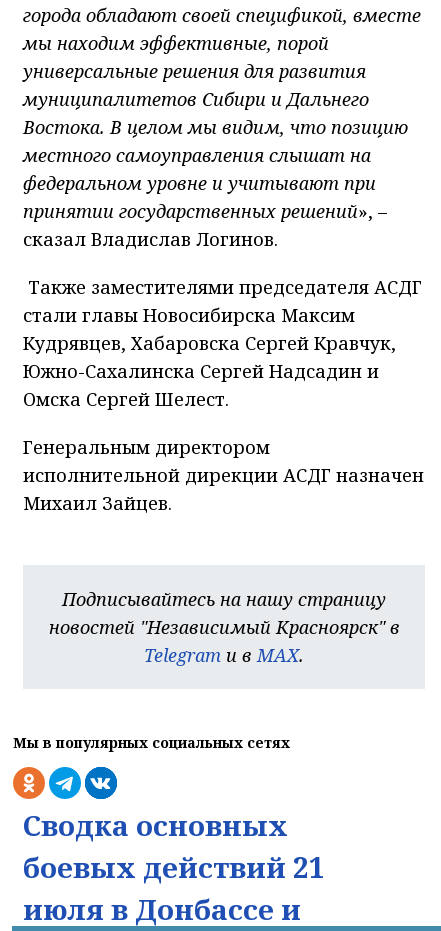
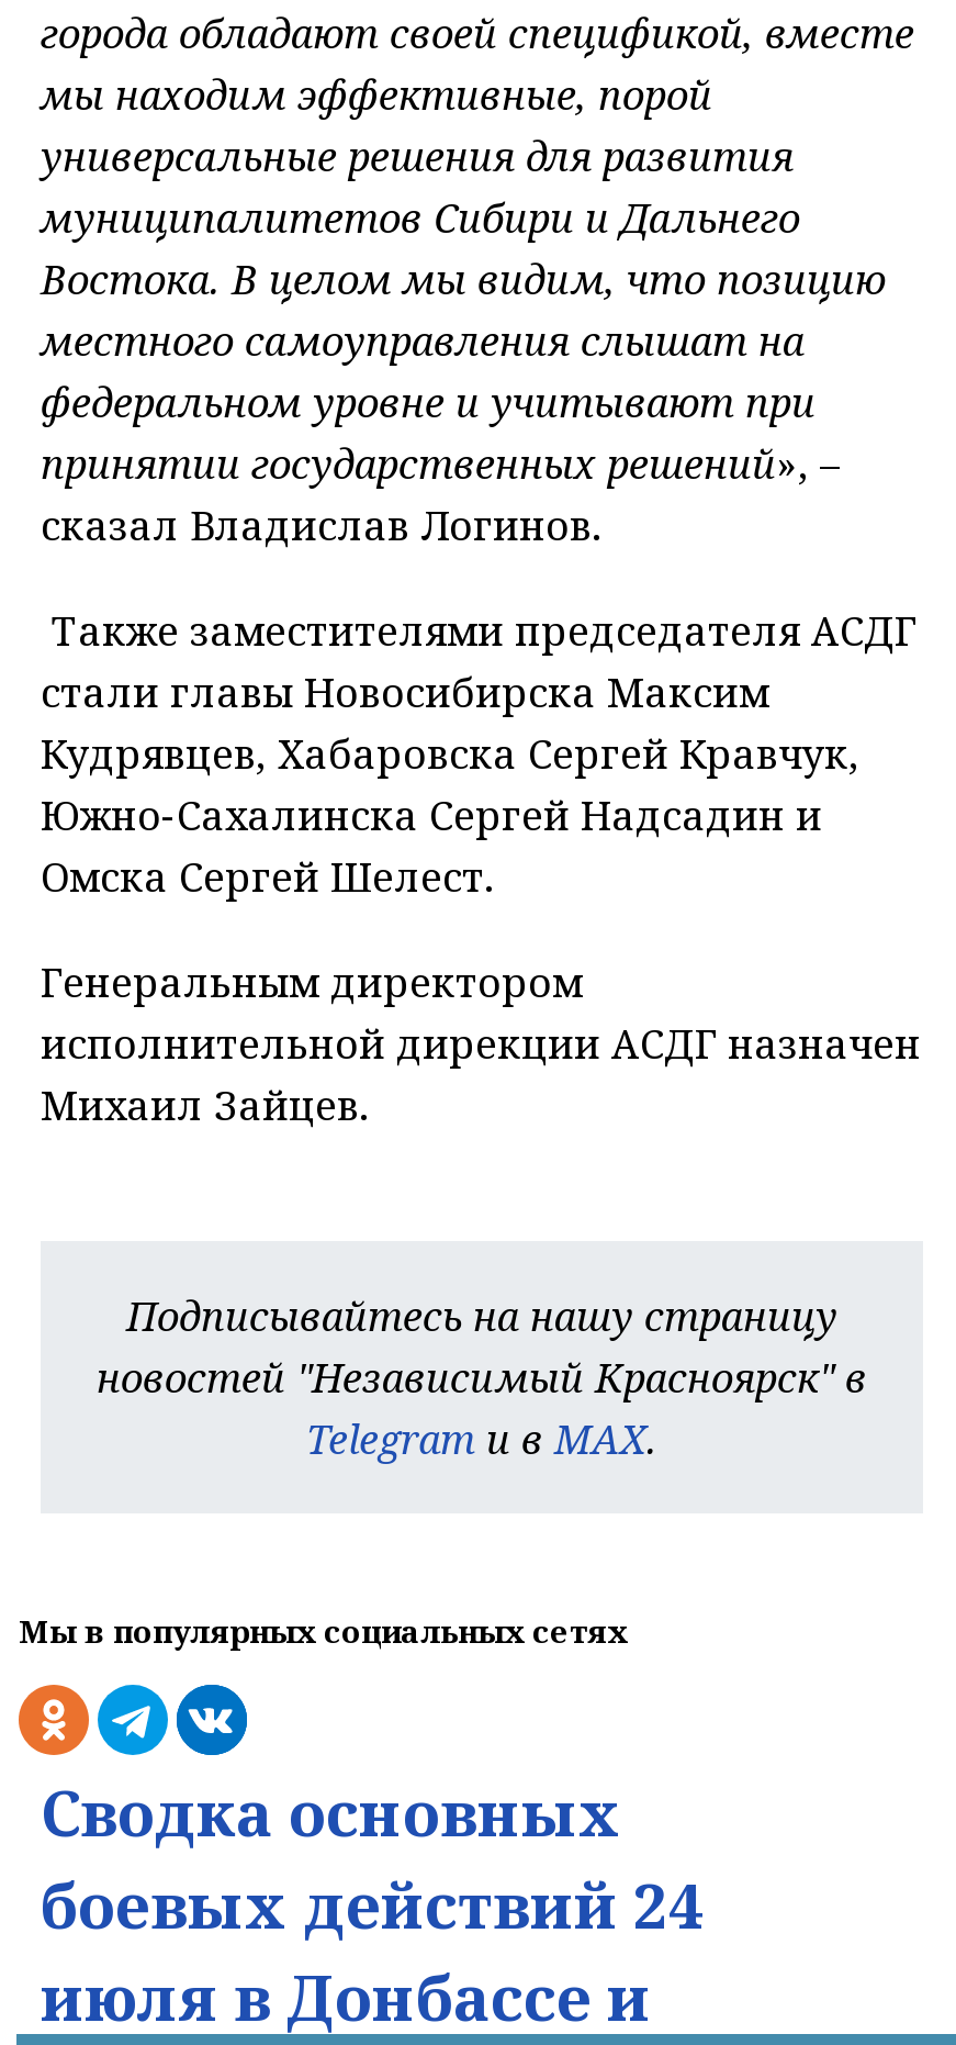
[23,848,325,886] боевых действий 21 -> [41,1863,704,1946] боевых действий 24

